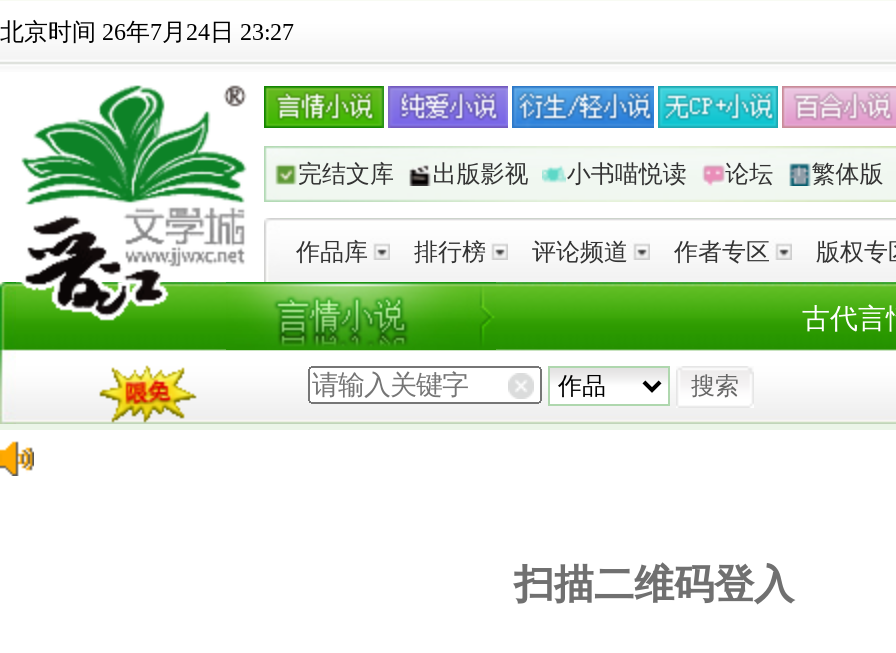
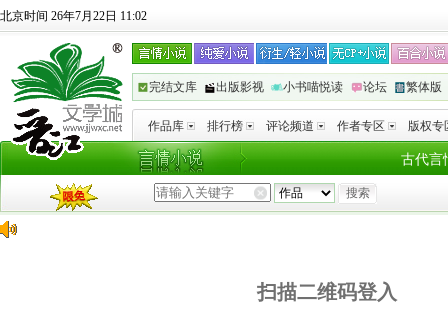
[0,18,294,46] 北京时间 26年7月24日 23:27 -> [0,9,147,23] 北京时间 26年7月22日 11:02

